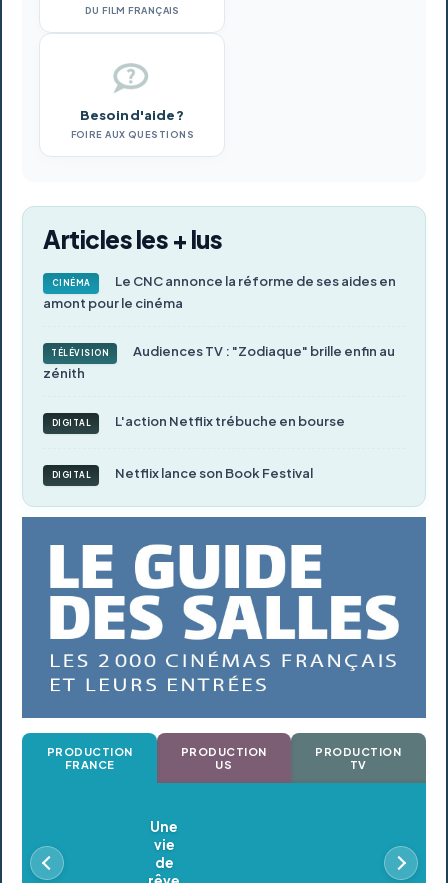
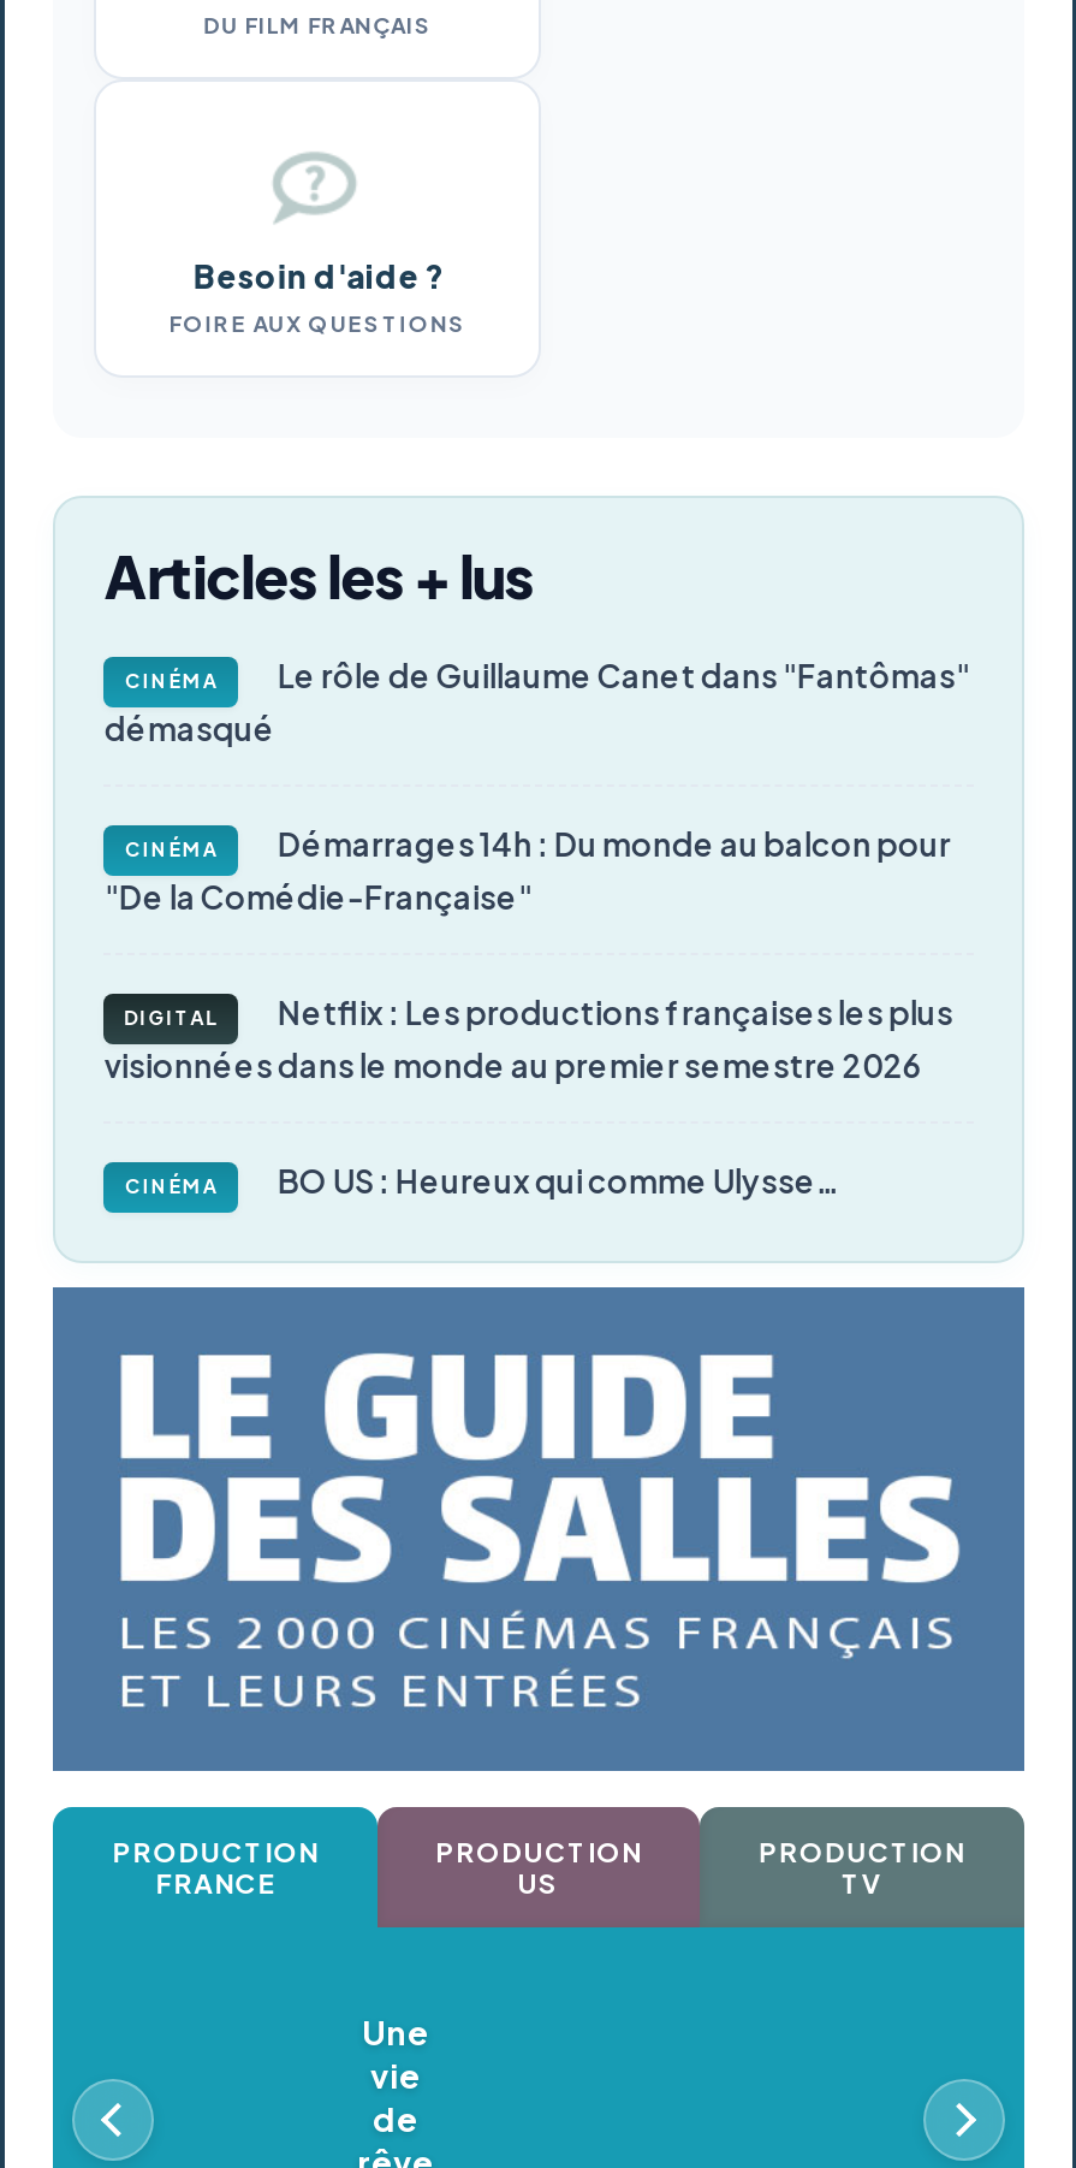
[43,273,396,311] Le CNC annonce la réforme de ses aides en | amont pour le cinéma -> [104,656,970,747] Le rôle de Guillaume Canet dans "Fantômas" | démasqué
[43,343,395,381] TÉLÉVISION | Audiences TV : "Zodiaque" brille enfin au | zénith -> [104,824,951,916] CINÉMA | Démarrages 14h : Du monde au balcon pour | "De la Comédie-Française"
[113,413,345,429] L'action Netflix trébuche en bourse -> [104,993,953,1084] Netflix : Les productions françaises les plus | visionnées dans le monde au premier semestre 2026
[52,465,313,481] DIGITAL | Netflix lance son Book Festival -> [125,1161,840,1200] CINÉMA | BO US : Heureux qui comme Ulysse…

